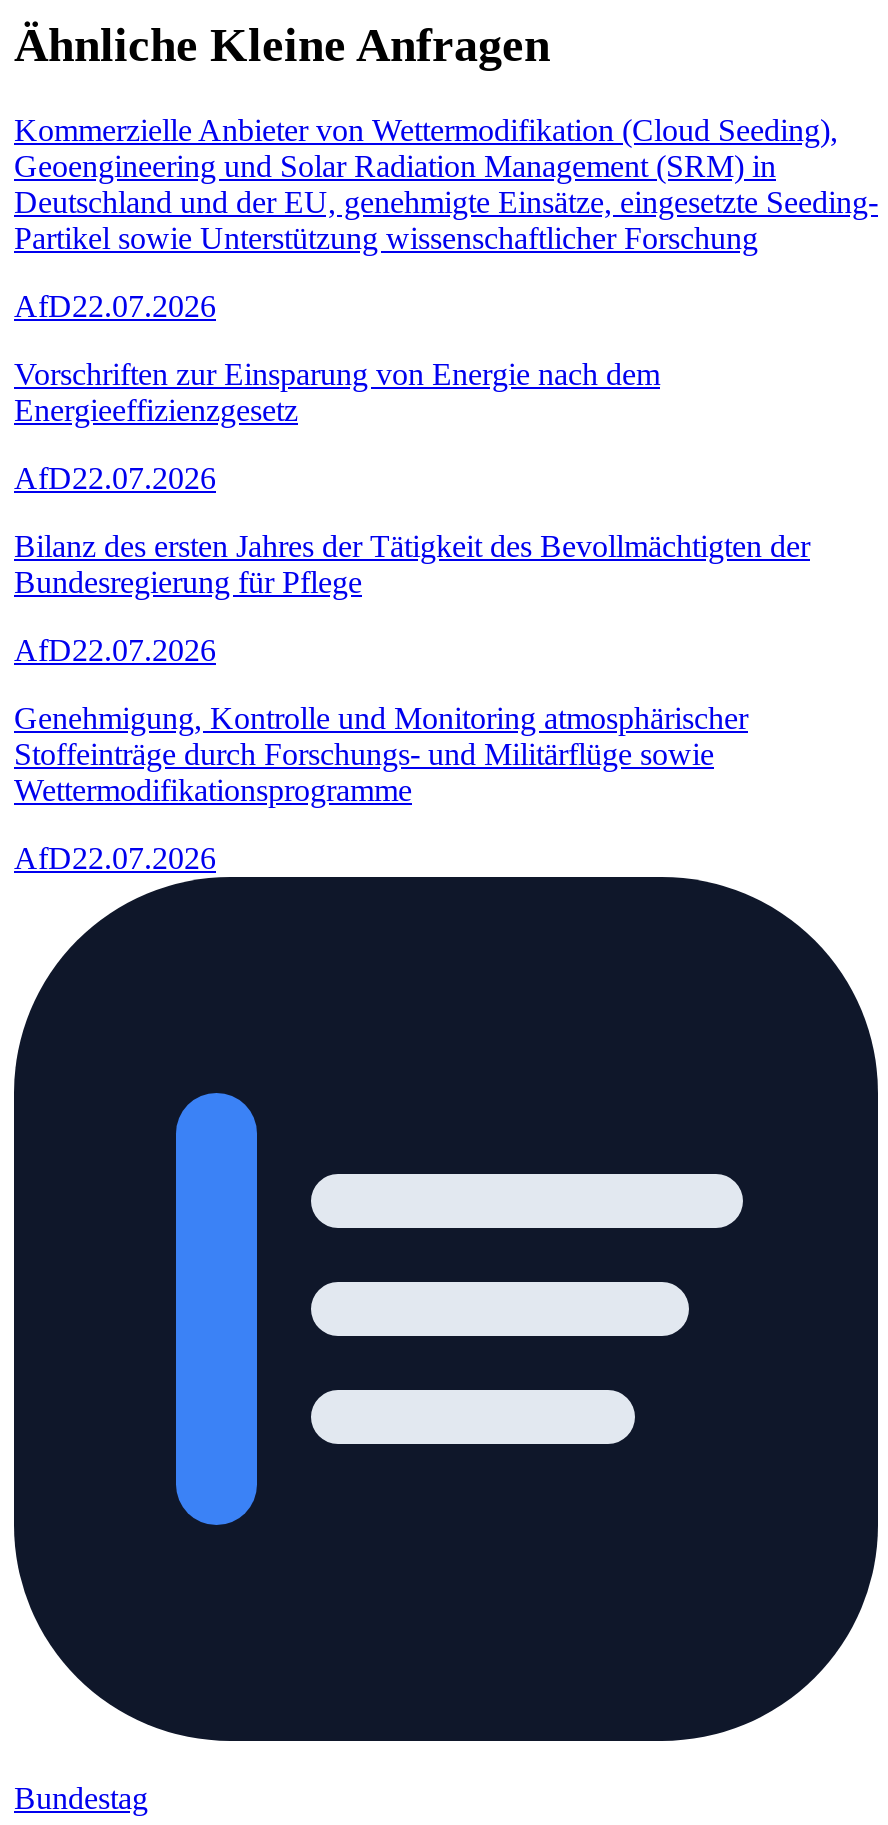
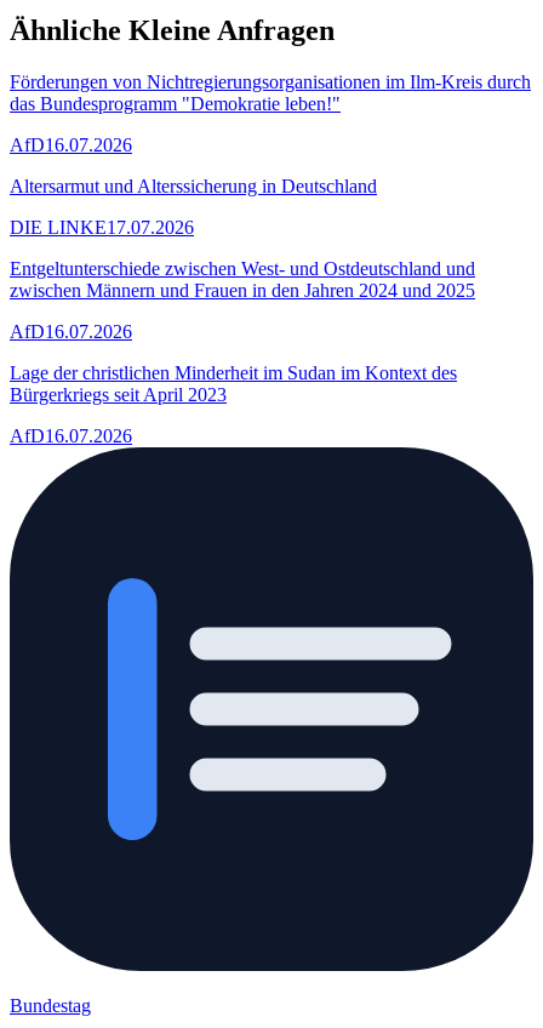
[14,114,878,256] Kommerzielle Anbieter von Wettermodifikation (Cloud Seeding), | Geoengineering und Solar Radiation Management (SRM) in | Deutschland und der EU, genehmigte Einsätze, eingesetzte Seeding- | Partikel sowie Unterstützung wissenschaftlicher Forschung -> [10,72,531,114] Förderungen von Nichtregierungsorganisationen im Ilm-Kreis durch | das Bundesprogramm "Demokratie leben!"
[14,290,216,324] AfD22.07.2026 -> [10,135,132,156] AfD16.07.2026
[14,358,660,428] Vorschriften zur Einsparung von Energie nach dem | Energieeffizienzgesetz -> [10,176,377,197] Altersarmut und Alterssicherung in Deutschland
[14,462,216,496] AfD22.07.2026 -> [10,217,194,238] DIE LINKE17.07.2026
[14,530,810,600] Bilanz des ersten Jahres der Tätigkeit des Bevollmächtigten der | Bundesregierung für Pflege -> [10,259,475,301] Entgeltunterschiede zwischen West- und Ostdeutschland und | zwischen Männern und Frauen in den Jahren 2024 und 2025
[14,634,216,668] AfD22.07.2026 -> [10,322,132,342] AfD16.07.2026
[14,702,748,808] Genehmigung, Kontrolle und Monitoring atmosphärischer | Stoffeinträge durch Forschungs- und Militärflüge sowie | Wettermodifikationsprogramme -> [10,363,457,405] Lage der christlichen Minderheit im Sudan im Kontext des | Bürgerkriegs seit April 2023
[14,842,216,876] AfD22.07.2026 -> [10,426,132,447] AfD16.07.2026

